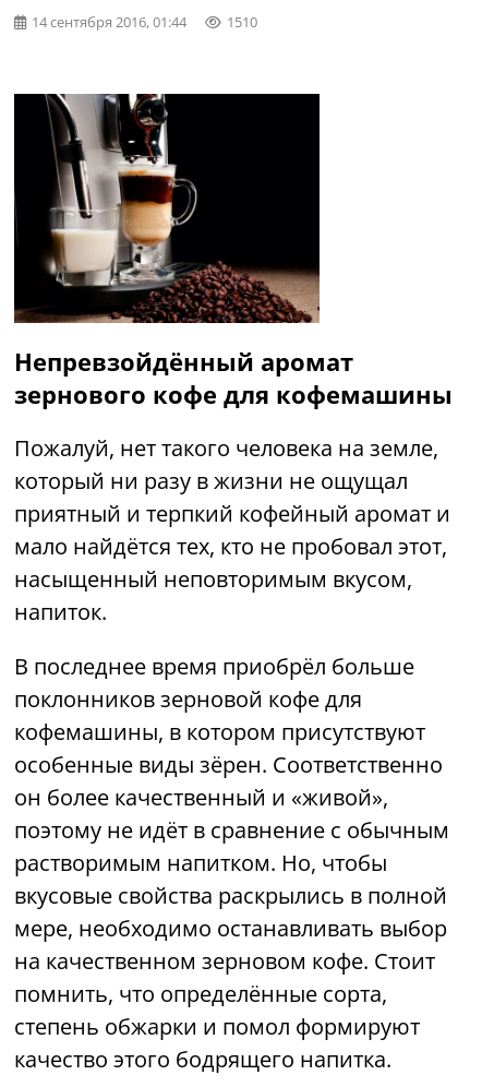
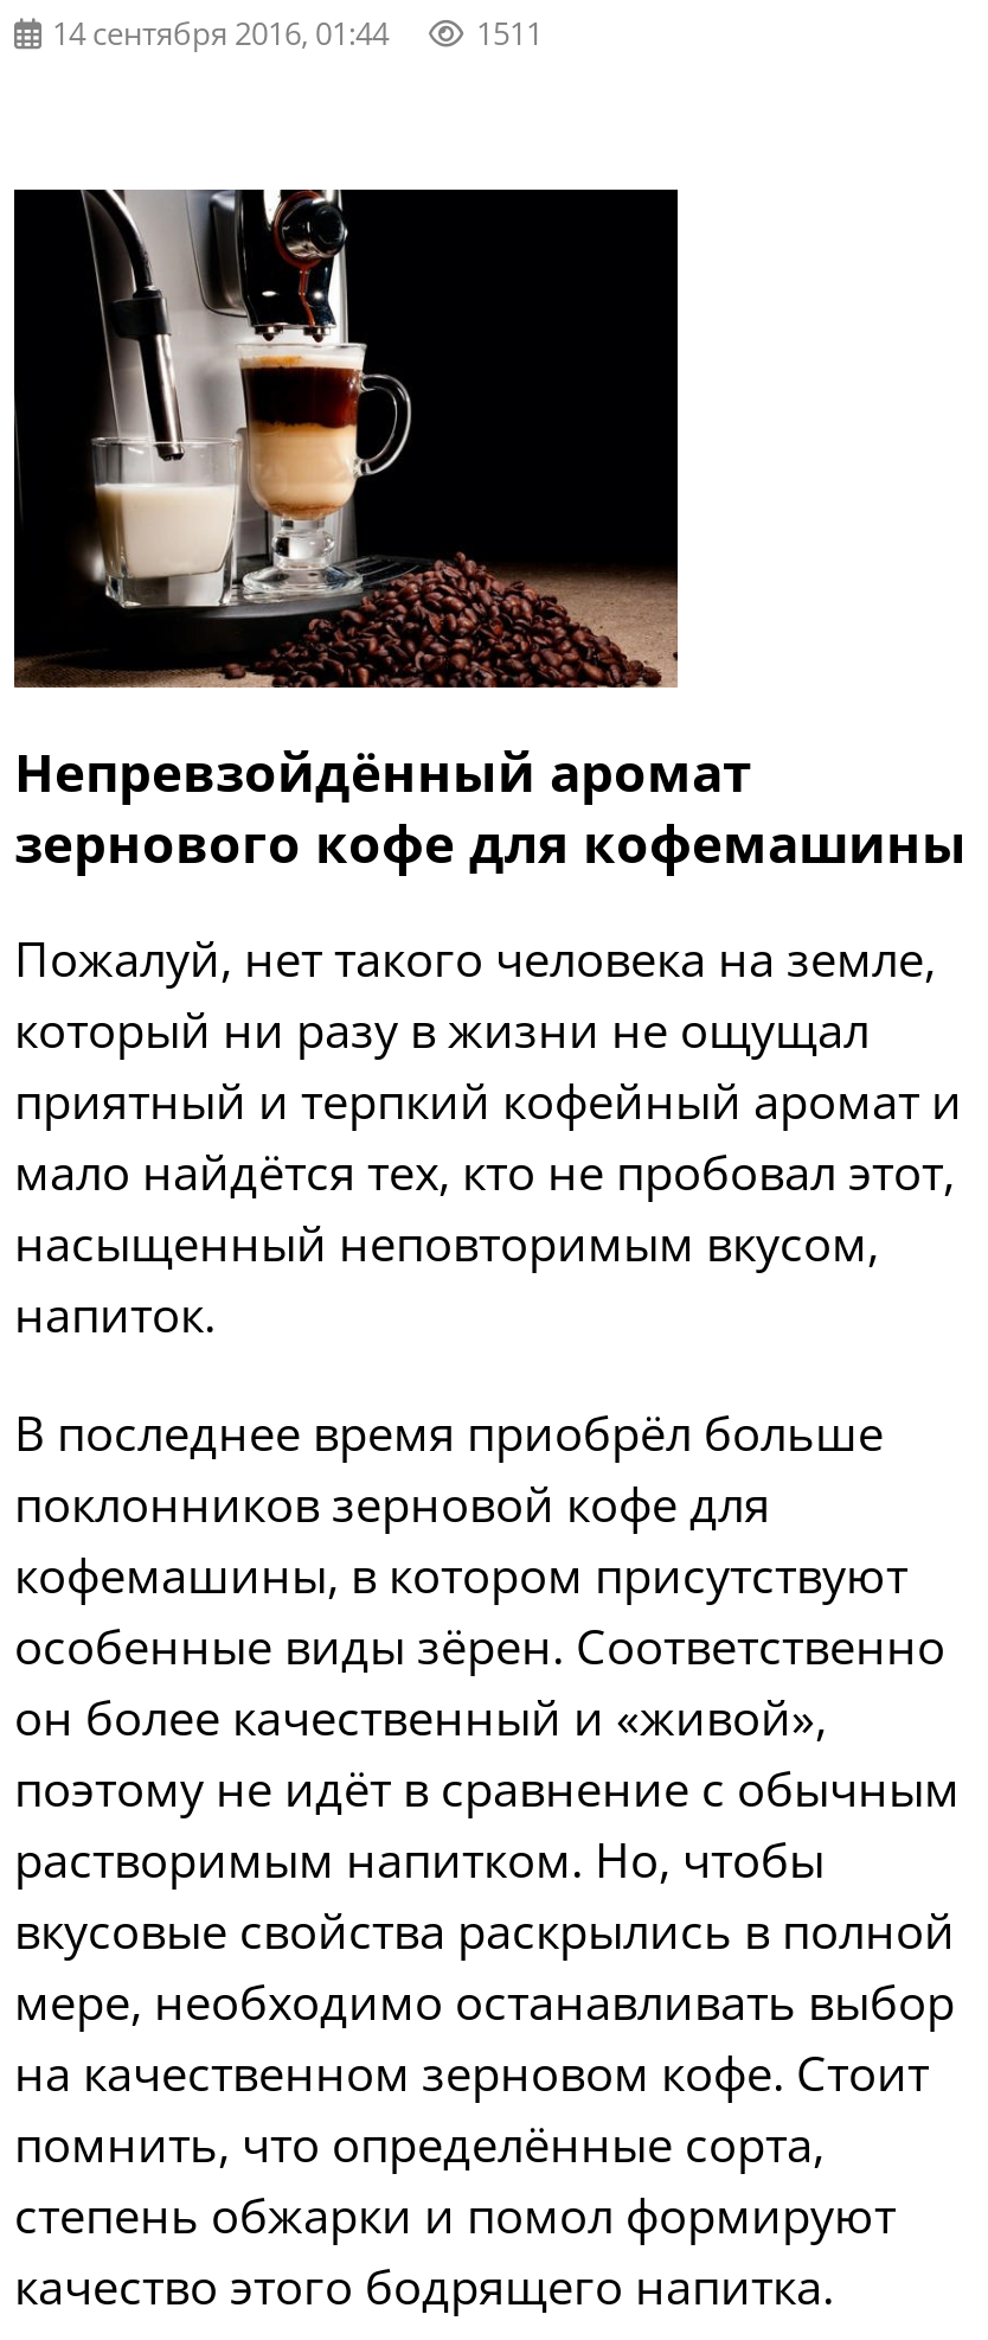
[227,12,257,32] 1510 -> [476,12,543,55] 1511

